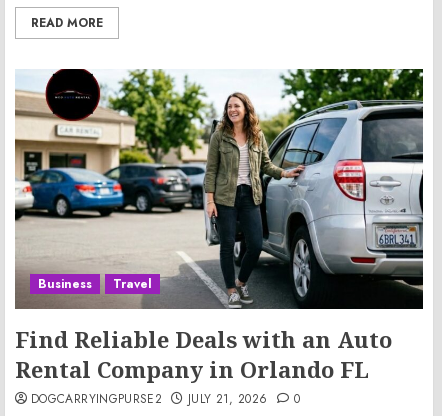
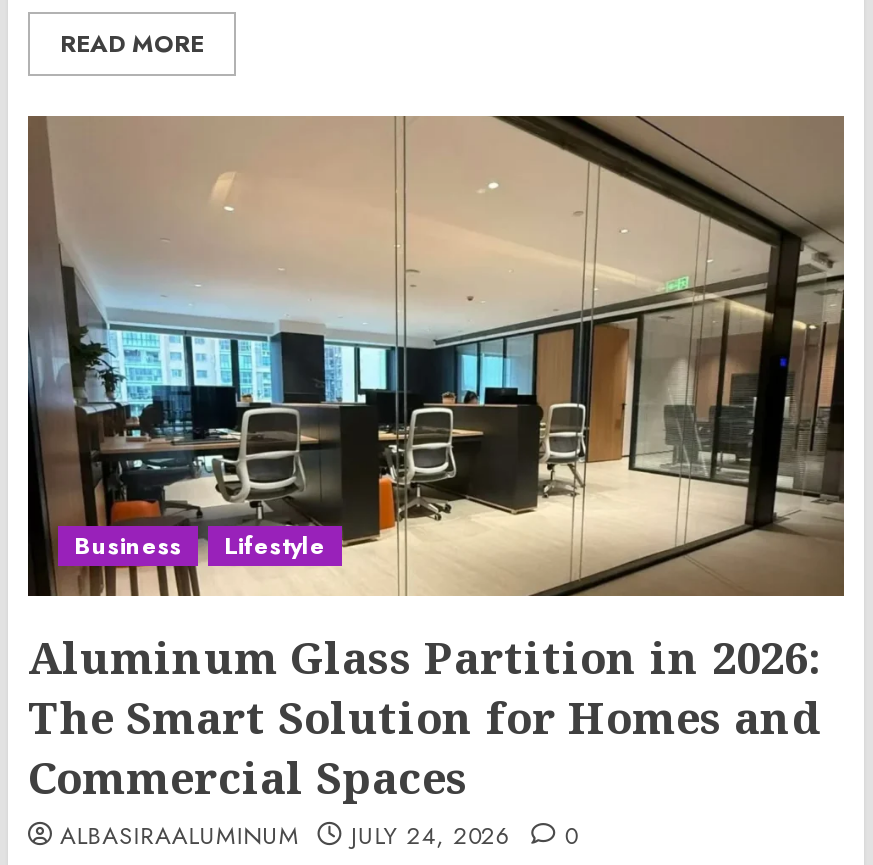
[14,68,424,293] [image] | Travel -> [26,114,846,598] [image] | Lifestyle
[15,324,392,408] Find Reliable Deals with an Auto | Rental Company in Orlando FL | DOGCARRYINGPURSE2 | JULY 21, 2026 -> [28,626,822,854] Aluminum Glass Partition in 2026: | The Smart Solution for Homes and | Commercial Spaces | ALBASIRAALUMINUM | JULY 24, 2026

